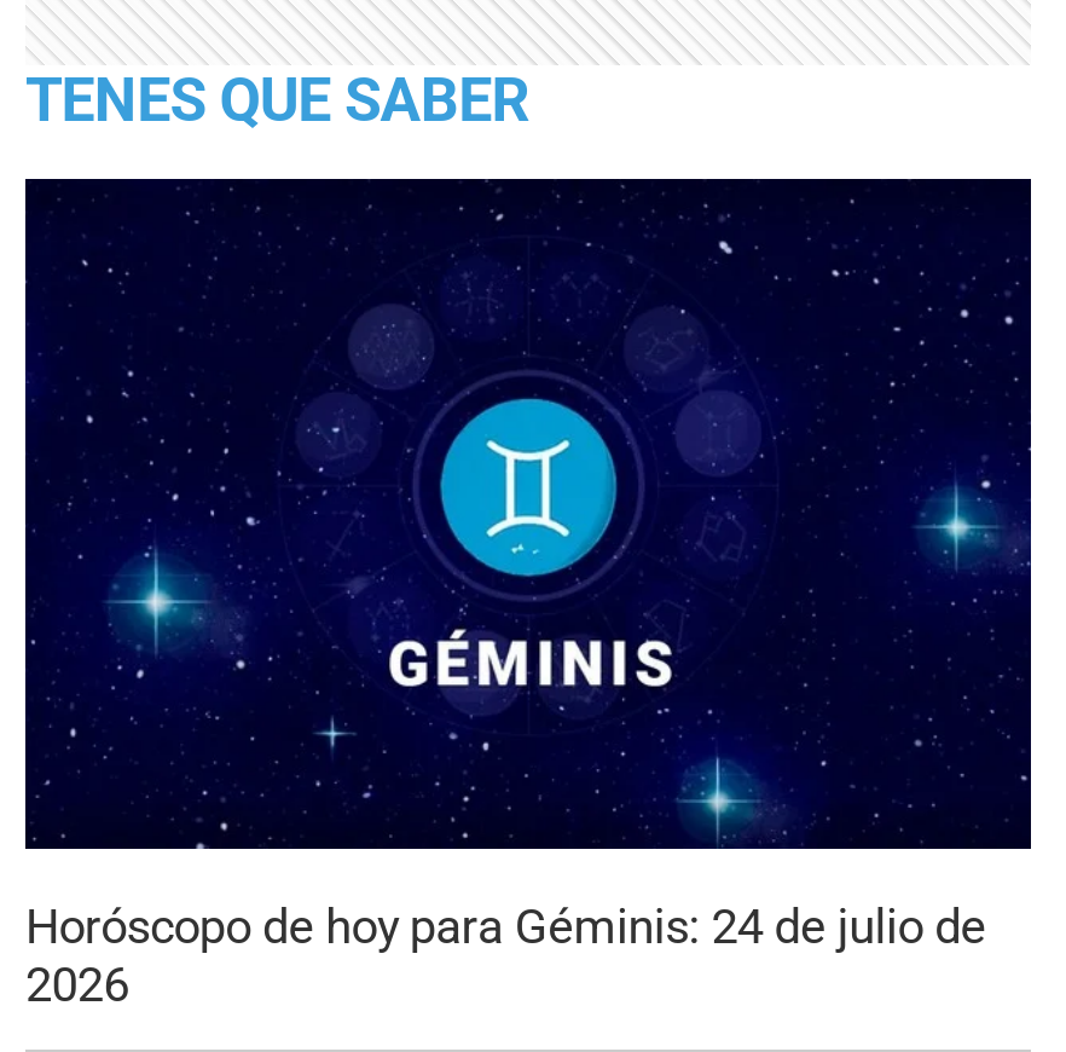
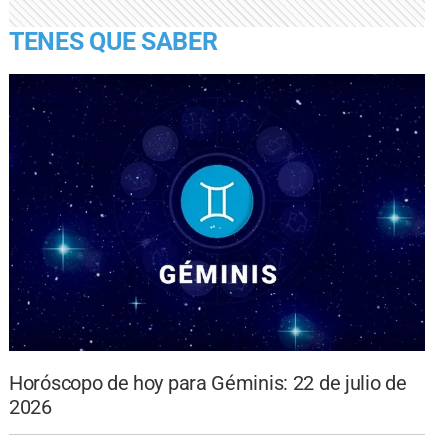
[25,897,986,955] Horóscopo de hoy para Géminis: 24 de julio de -> [9,371,406,395] Horóscopo de hoy para Géminis: 22 de julio de

